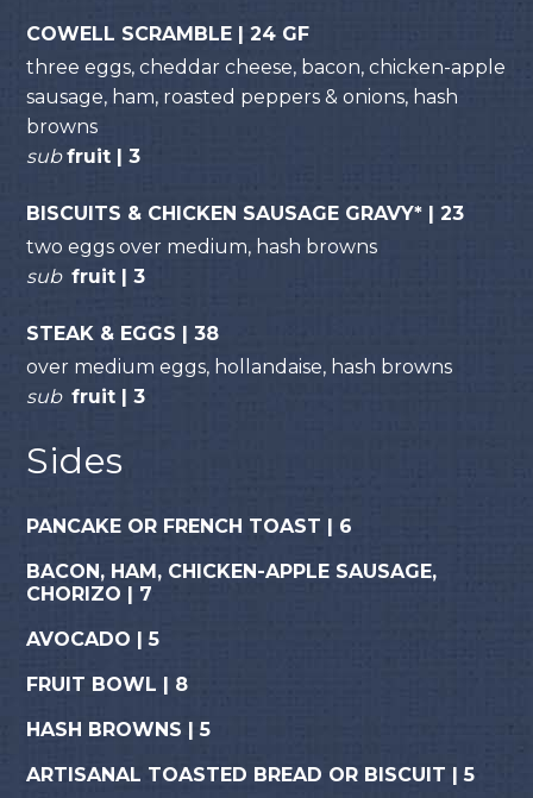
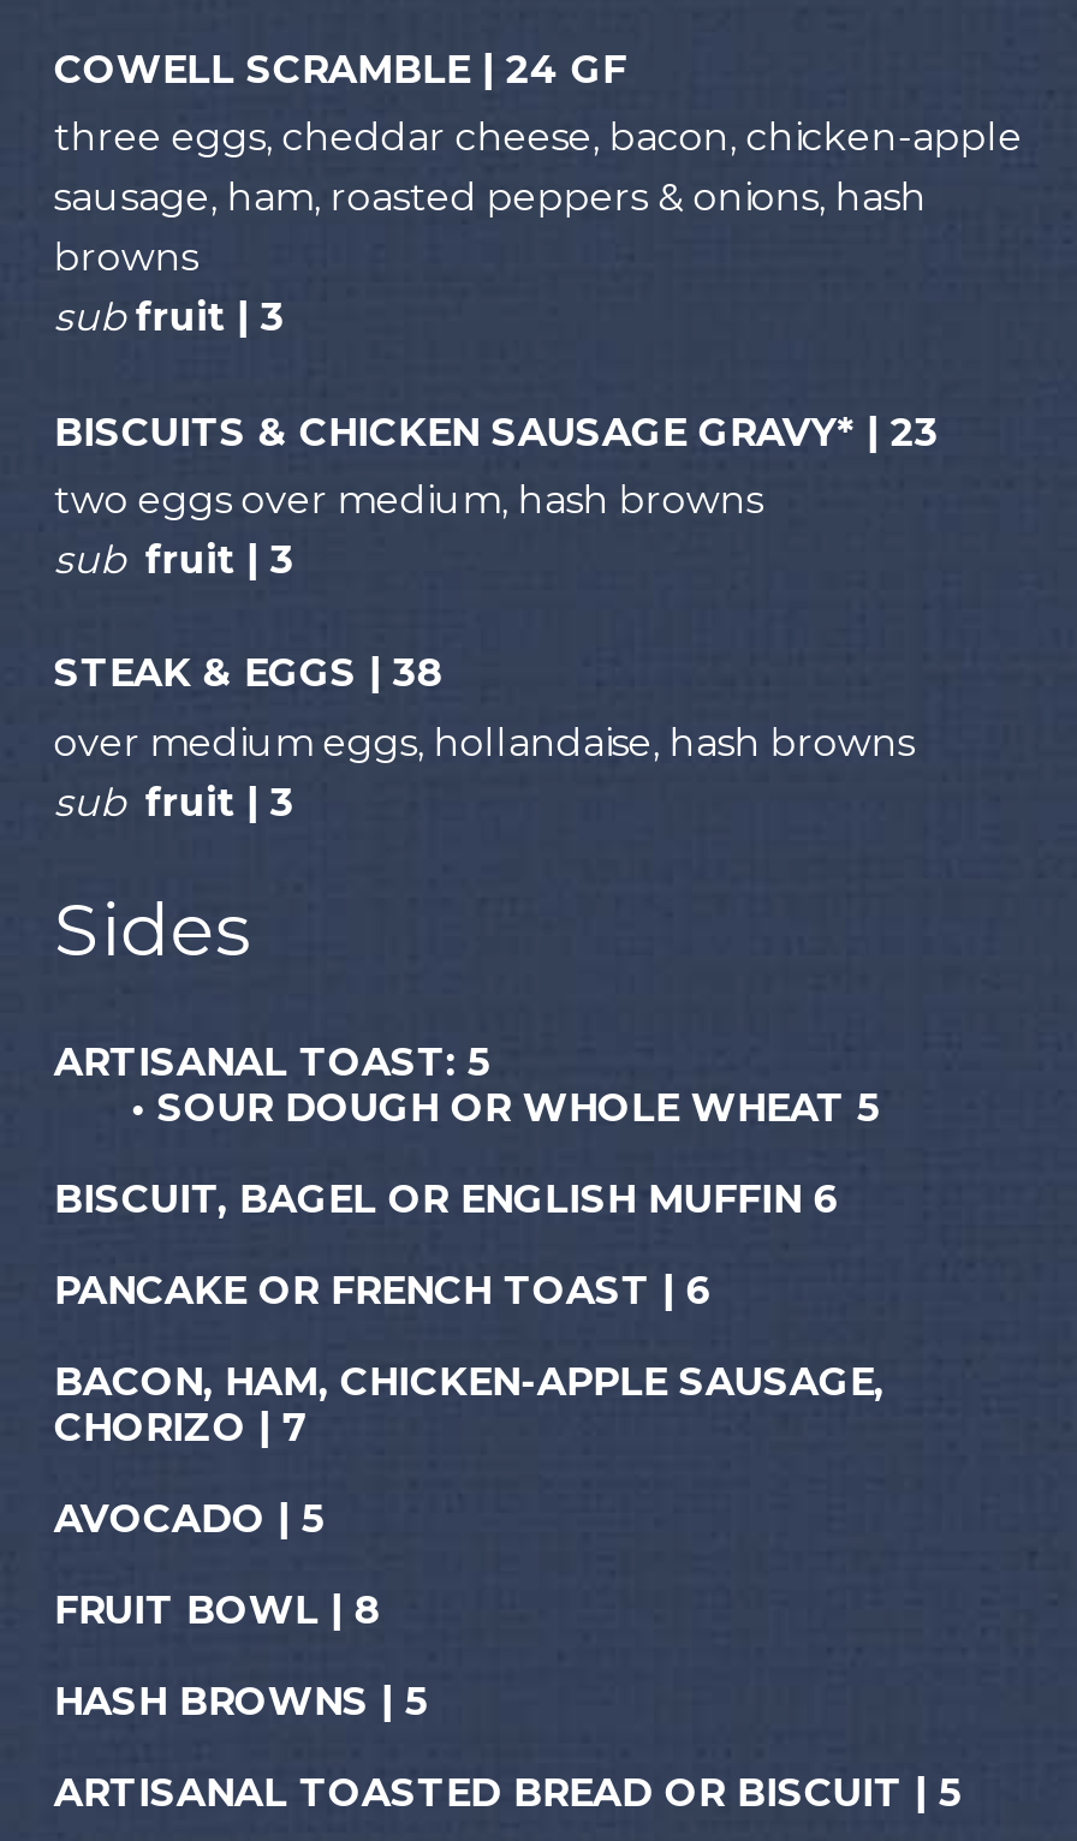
none -> [54,1041,878,1223] ARTISANAL TOAST: 5 | • SOUR DOUGH OR WHOLE WHEAT 5 | BISCUIT, BAGEL OR ENGLISH MUFFIN 6

